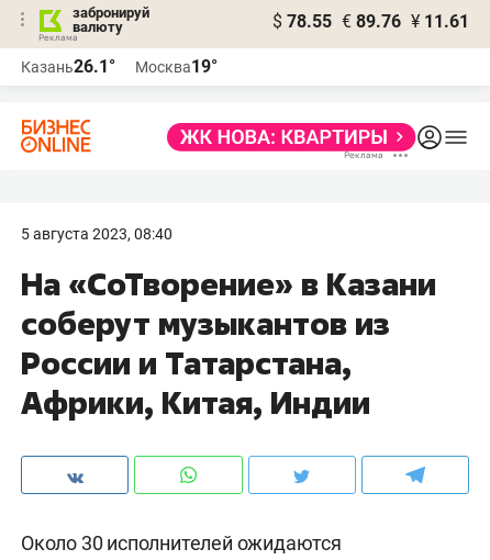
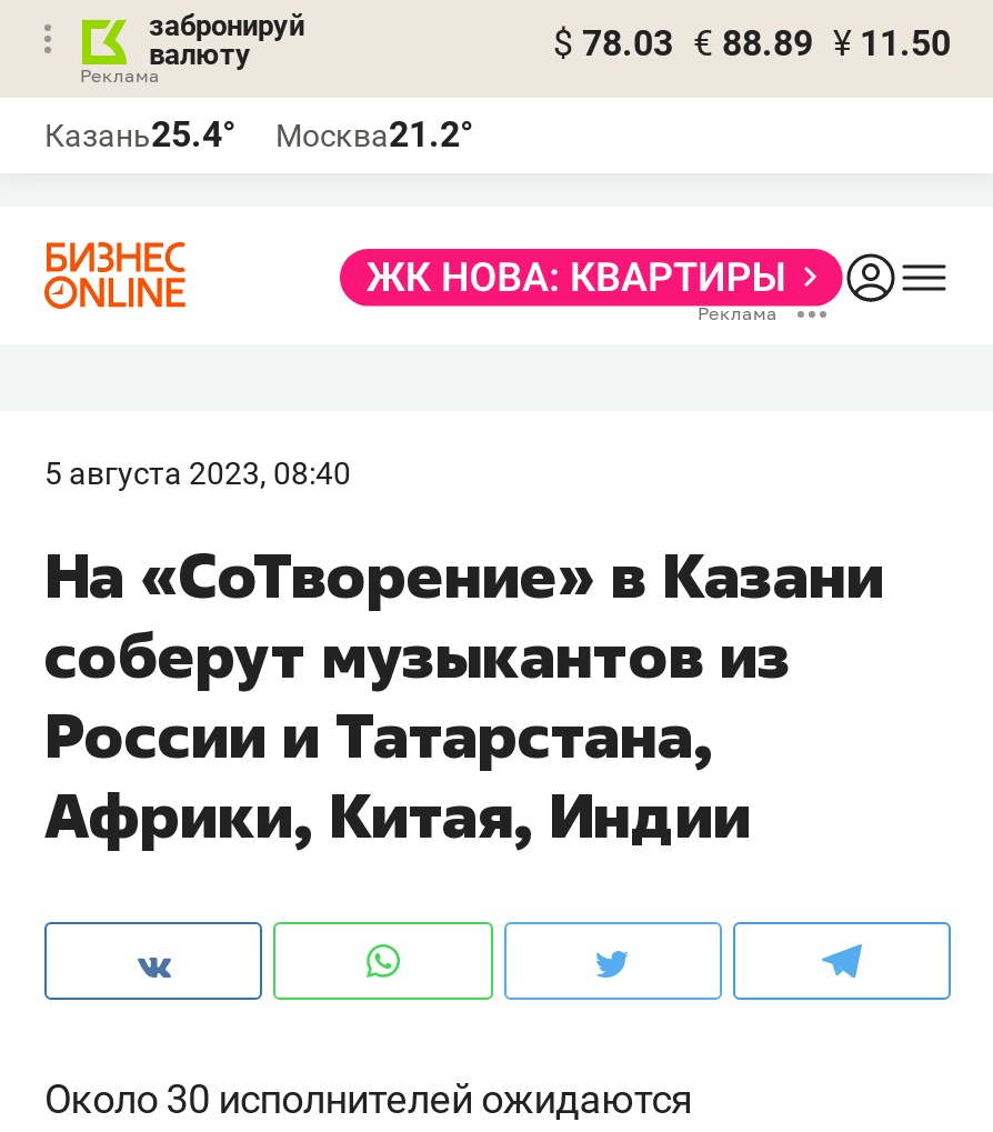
[272,11,469,32] $ 78.55 € 89.76 ¥ 11.61 -> [553,22,951,64] $ 78.03 € 88.89 ¥ 11.50
[21,56,115,77] Казань26.1° -> [44,113,235,156] Казань25.4°
[135,56,218,77] Москва19° -> [275,113,473,156] Москва21.2°

